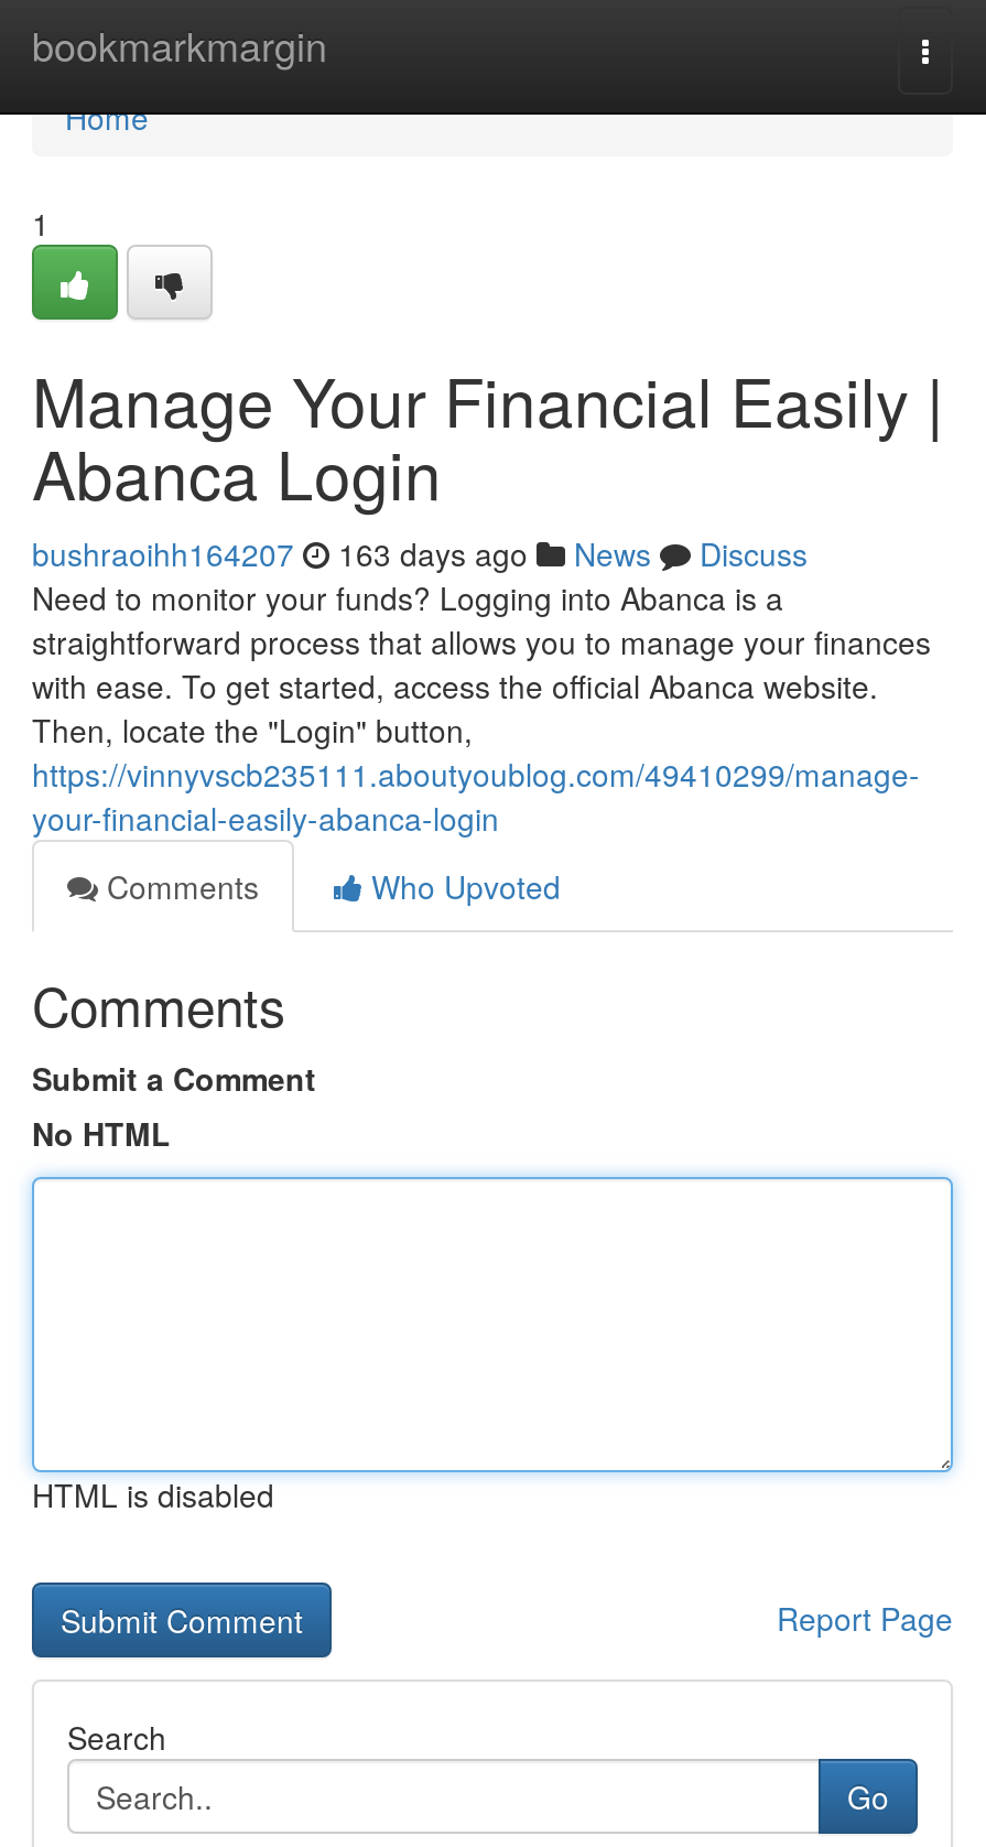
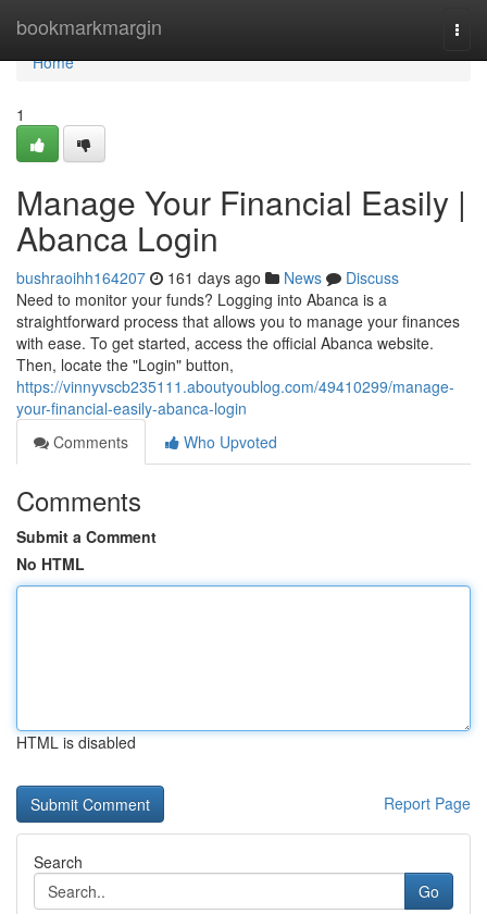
[32,531,808,575] bushraoihh164207 163 days ago News Discuss -> [16,267,399,288] bushraoihh164207 161 days ago News Discuss

